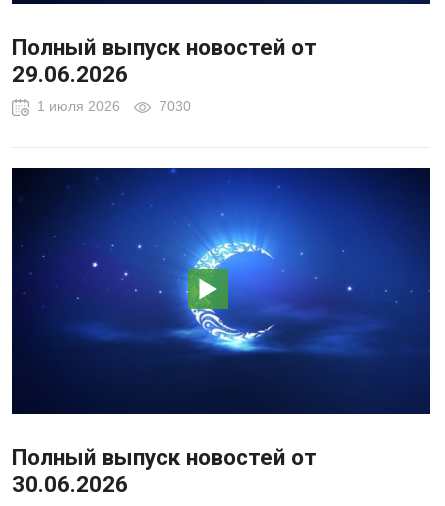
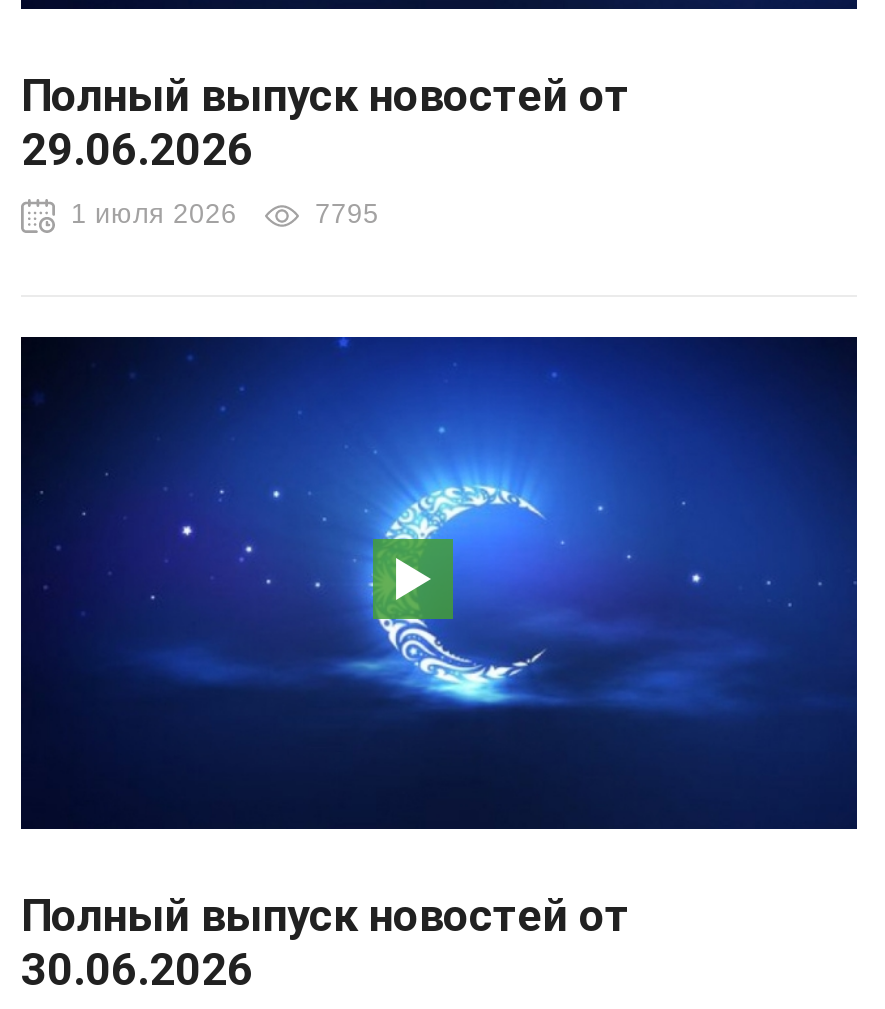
[159,99,191,114] 7030 -> [315,198,379,228] 7795

